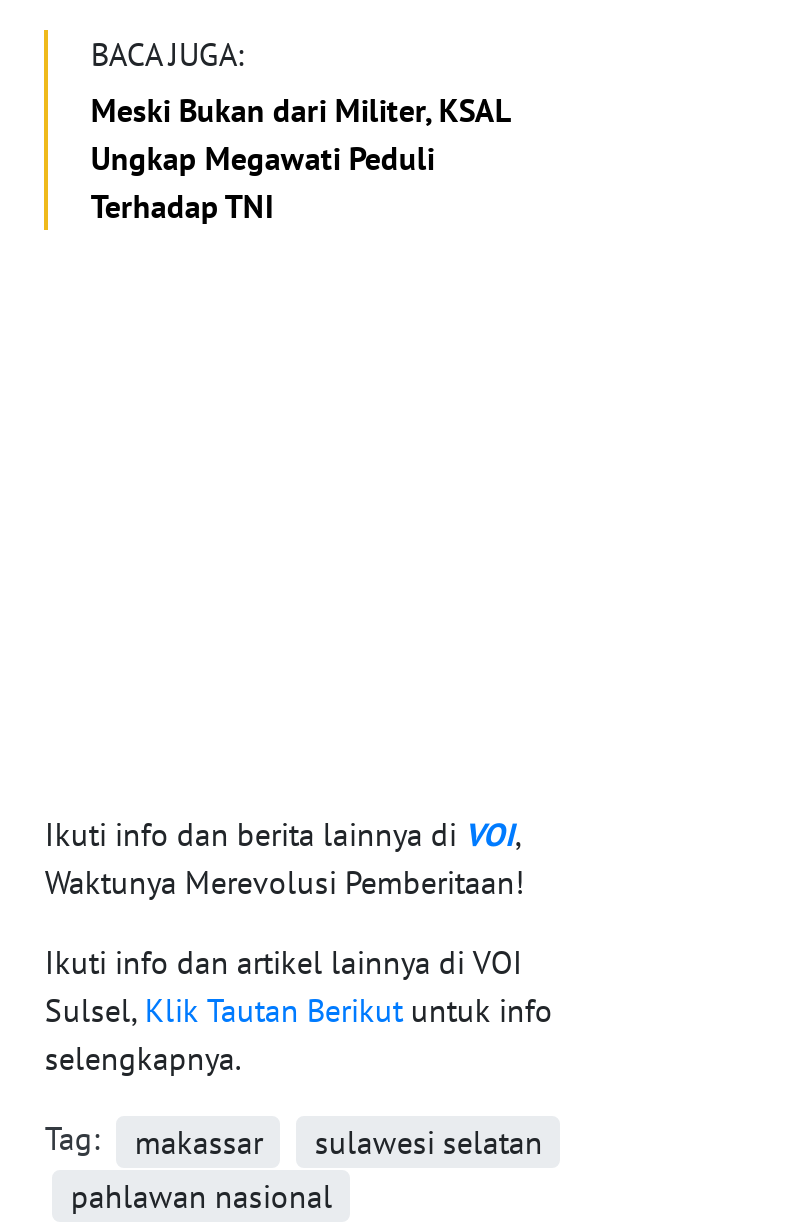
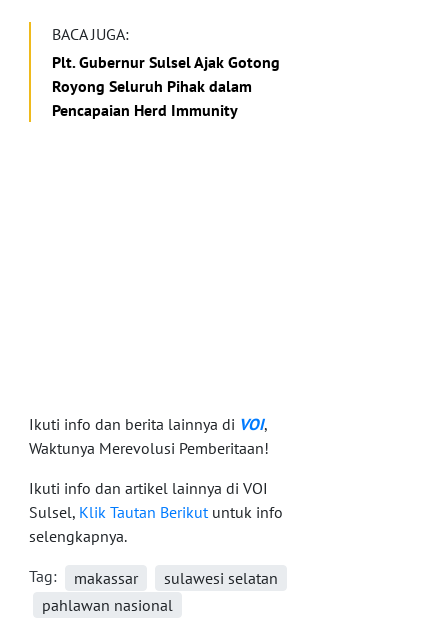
[91,90,509,226] Meski Bukan dari Militer, KSAL | Ungkap Megawati Peduli | Terhadap TNI -> [52,52,280,120] Plt. Gubernur Sulsel Ajak Gotong | Royong Seluruh Pihak dalam | Pencapaian Herd Immunity

